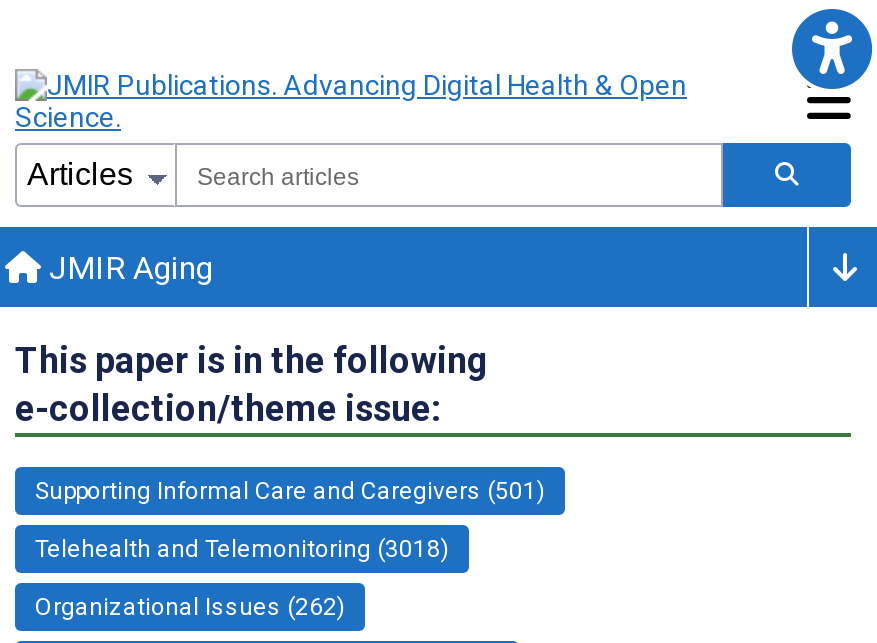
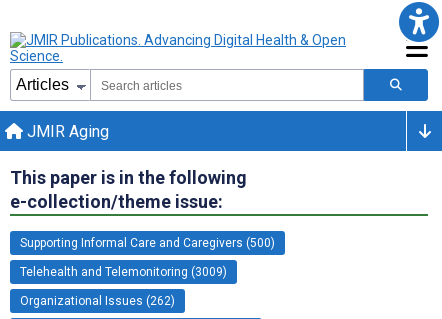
[35,477,545,505] Supporting Informal Care and Caregivers (501) -> [20,236,275,250] Supporting Informal Care and Caregivers (500)
[35,535,449,563] Telehealth and Telemonitoring (3018) -> [20,265,227,279] Telehealth and Telemonitoring (3009)

